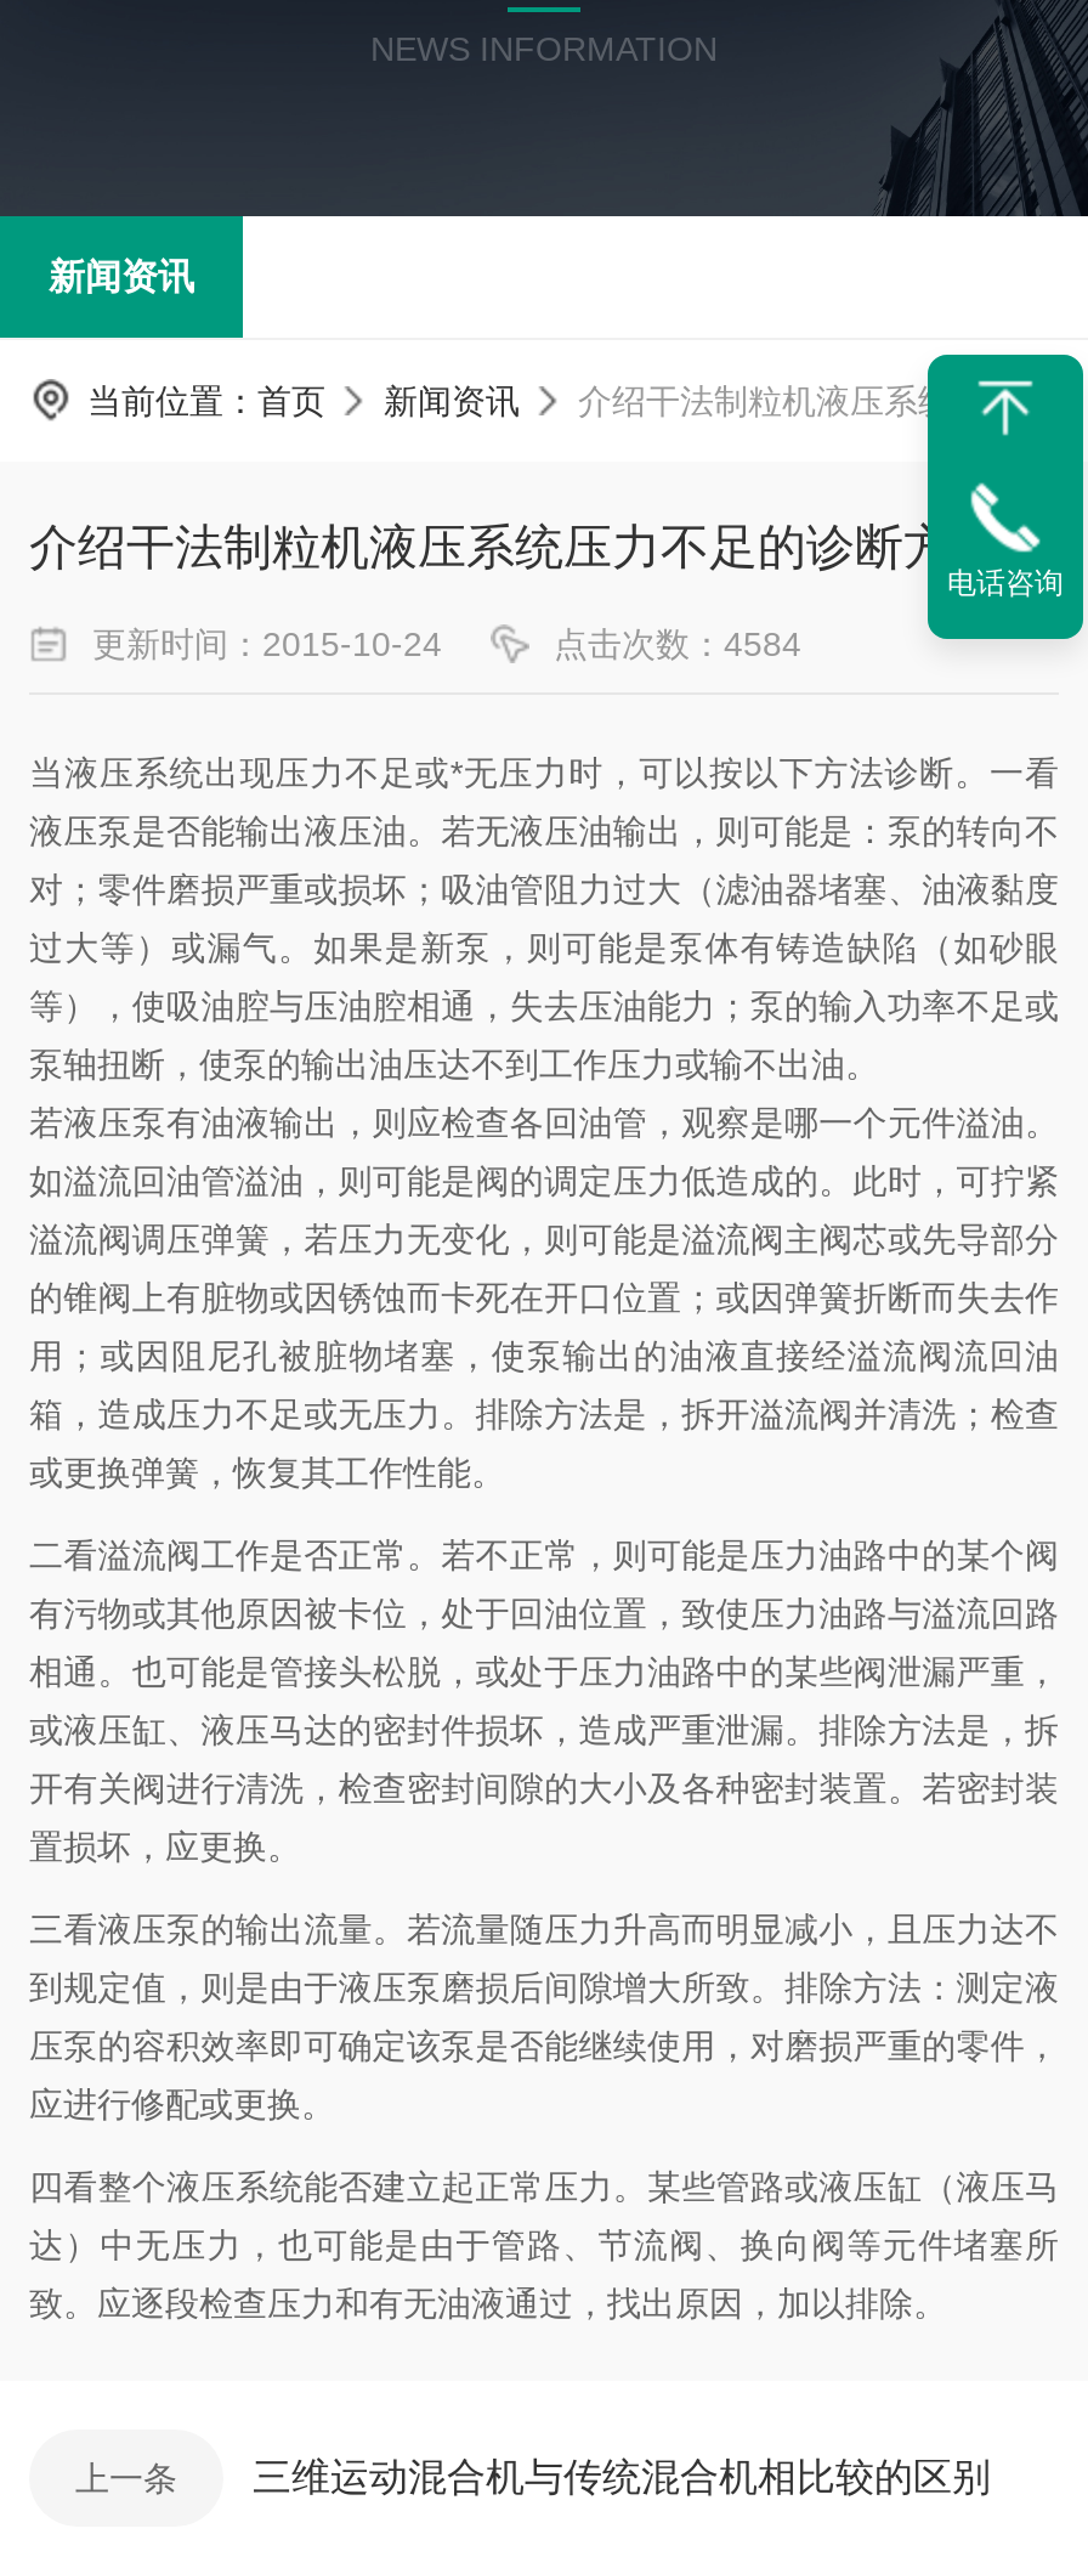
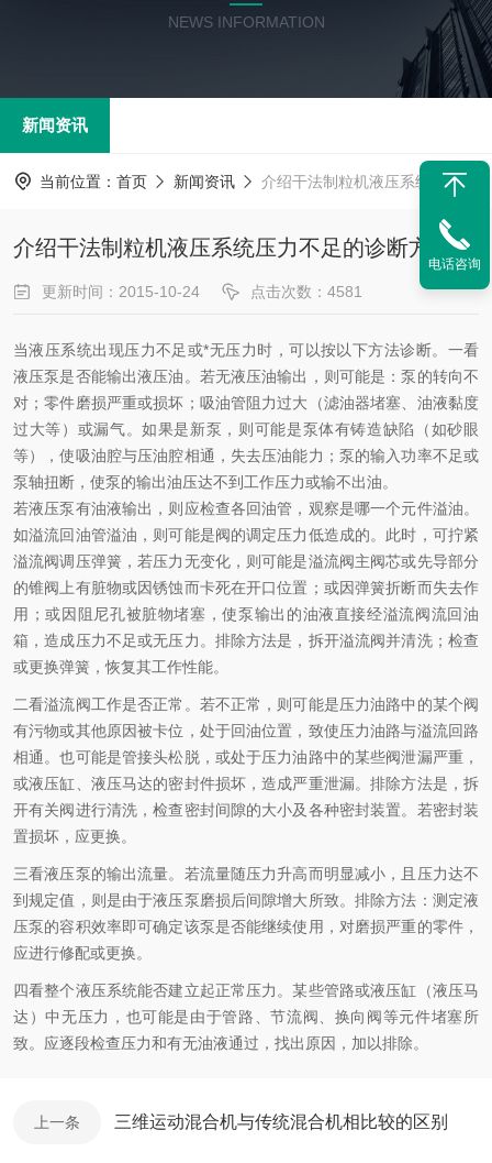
[554,624,801,663] 点击次数：4584 -> [250,283,362,300] 点击次数：4581

